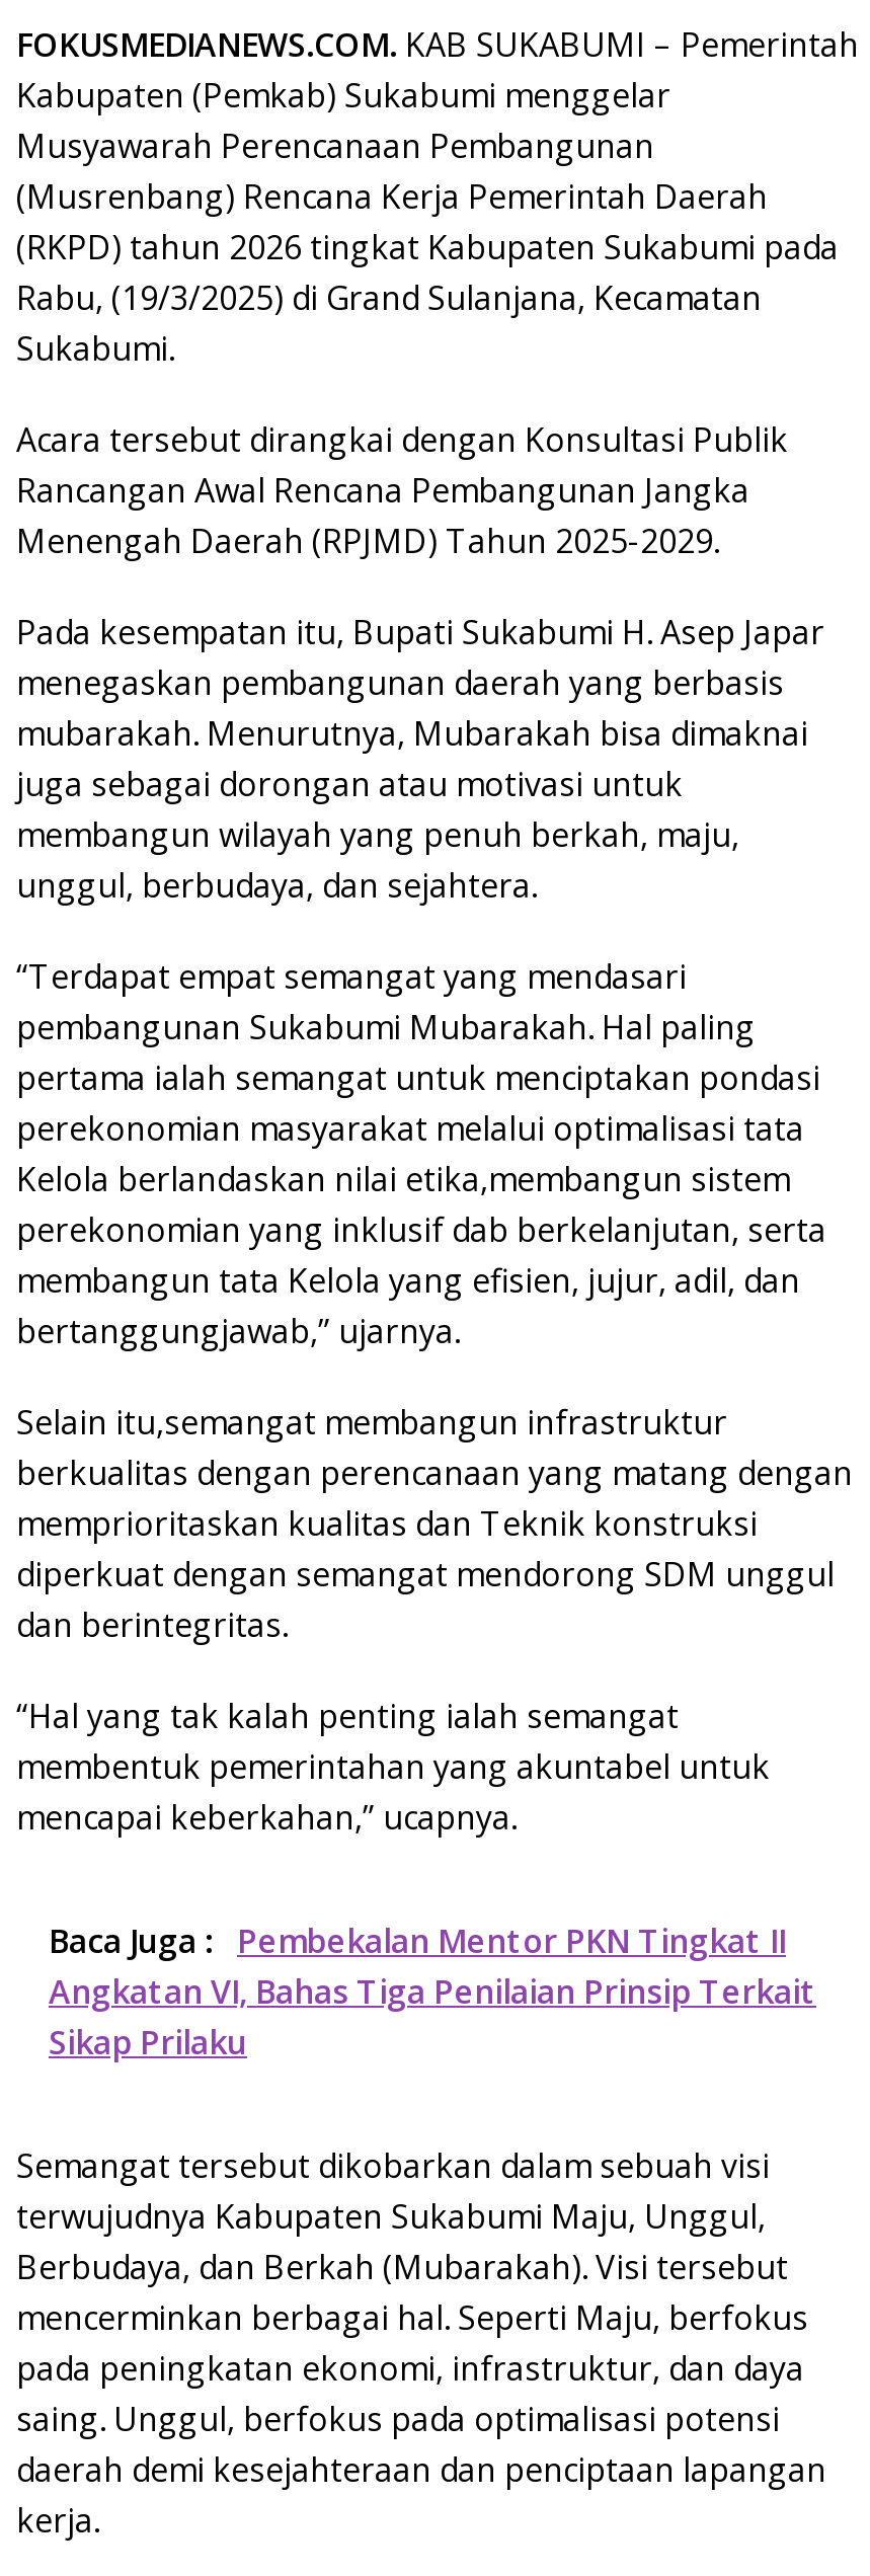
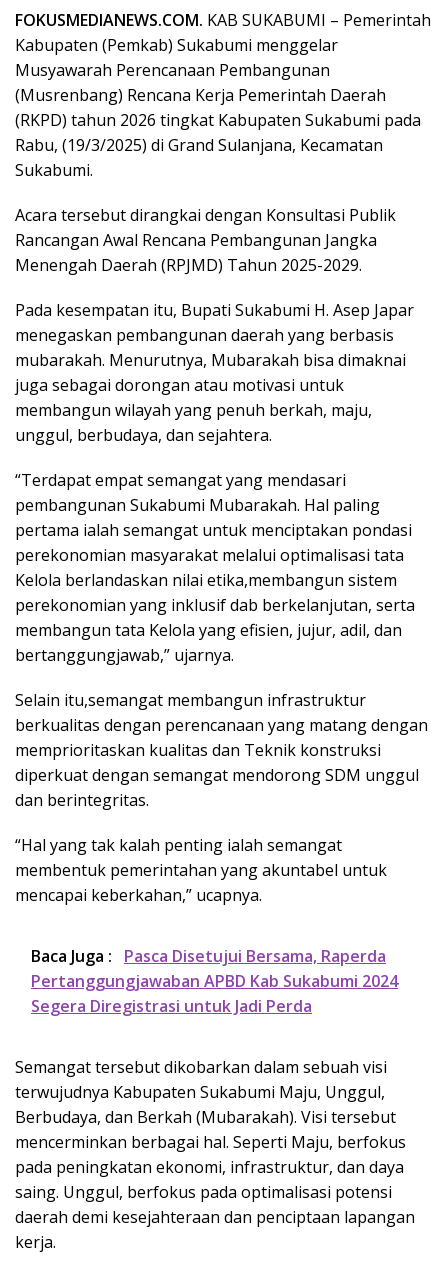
[49,1919,816,2065] Baca Juga : Pembekalan Mentor PKN Tingkat II | Angkatan VI, Bahas Tiga Penilaian Prinsip Terkait | Sikap Prilaku -> [31,945,398,1017] Baca Juga : Pasca Disetujui Bersama, Raperda | Pertanggungjawaban APBD Kab Sukabumi 2024 | Segera Diregistrasi untuk Jadi Perda

